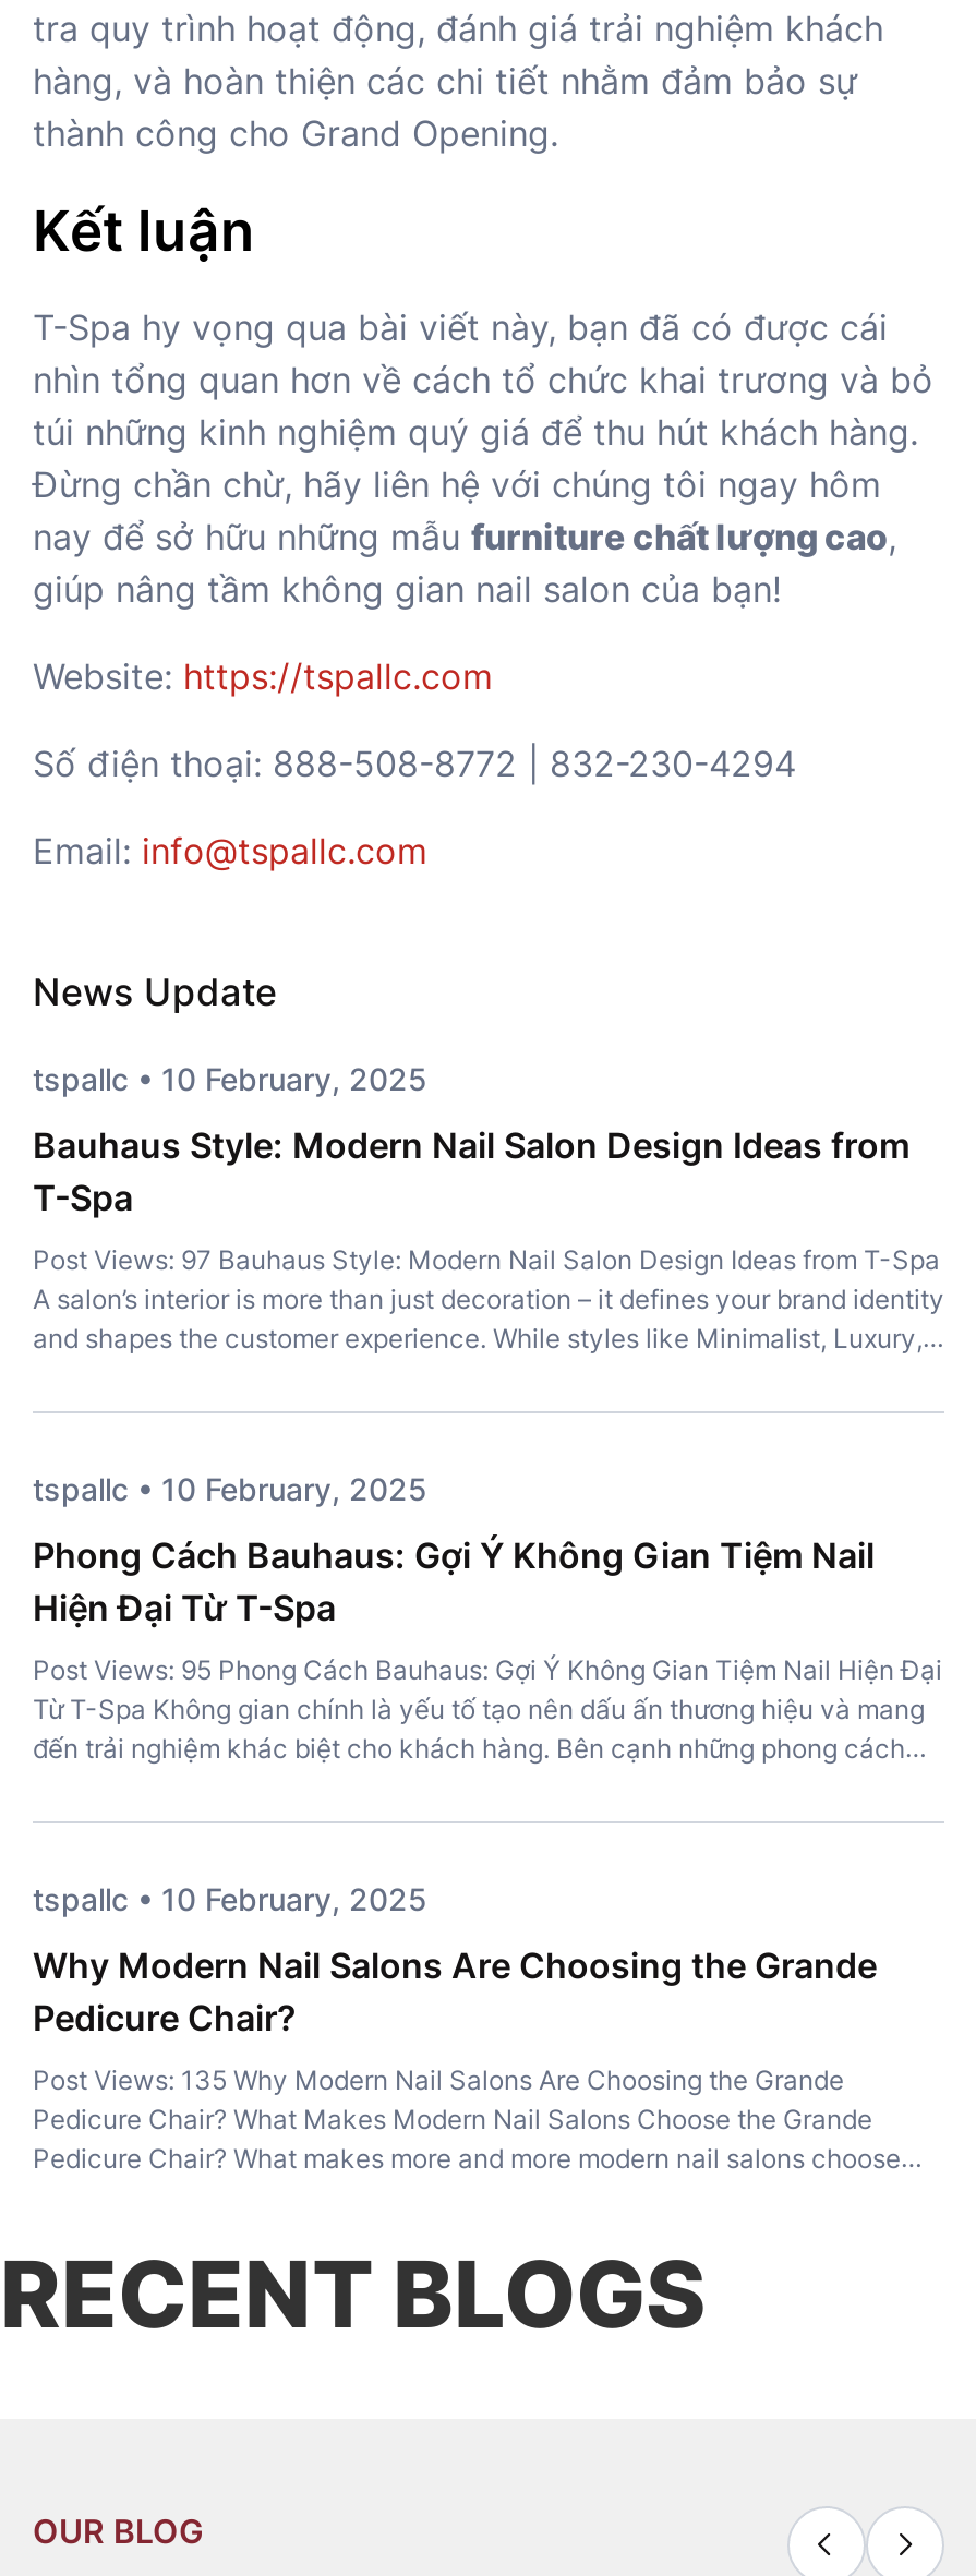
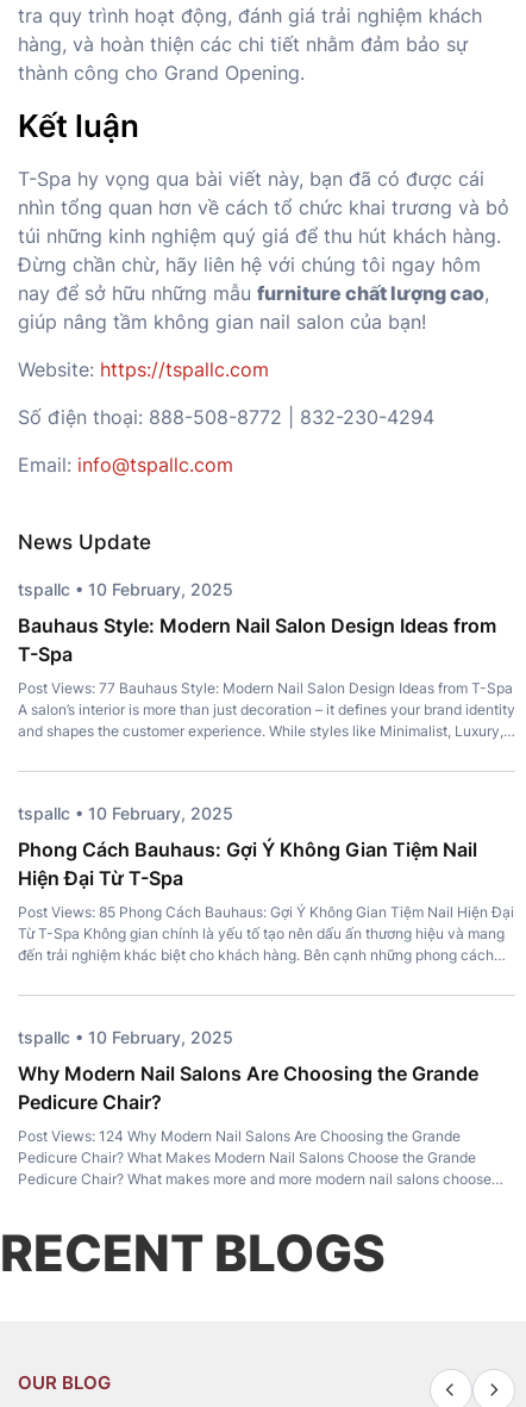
[33,1243,940,1276] Post Views: 97 Bauhaus Style: Modern Nail Salon Design Ideas from T-Spa -> [18,679,513,697] Post Views: 77 Bauhaus Style: Modern Nail Salon Design Ideas from T-Spa
[33,1653,942,1686] Post Views: 95 Phong Cách Bauhaus: Gợi Ý Không Gian Tiệm Nail Hiện Đại -> [18,903,514,921] Post Views: 85 Phong Cách Bauhaus: Gợi Ý Không Gian Tiệm Nail Hiện Đại
[33,2063,844,2096] Post Views: 135 Why Modern Nail Salons Are Choosing the Grande -> [18,1127,461,1145] Post Views: 124 Why Modern Nail Salons Are Choosing the Grande

